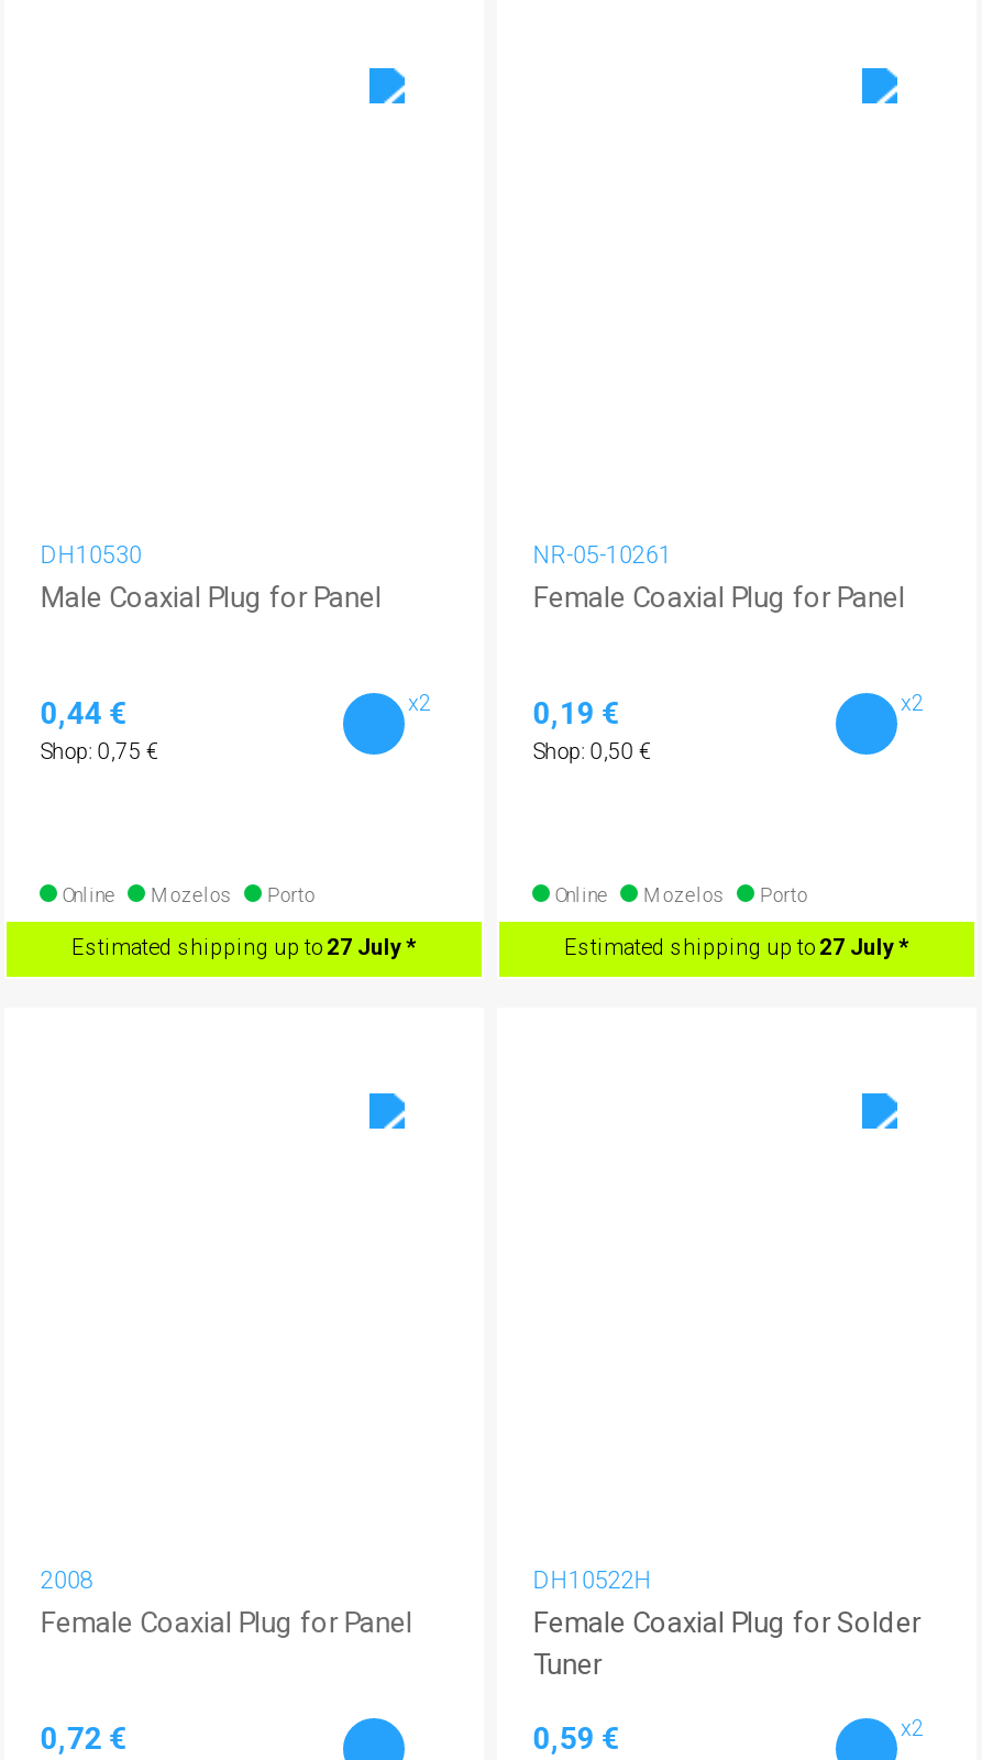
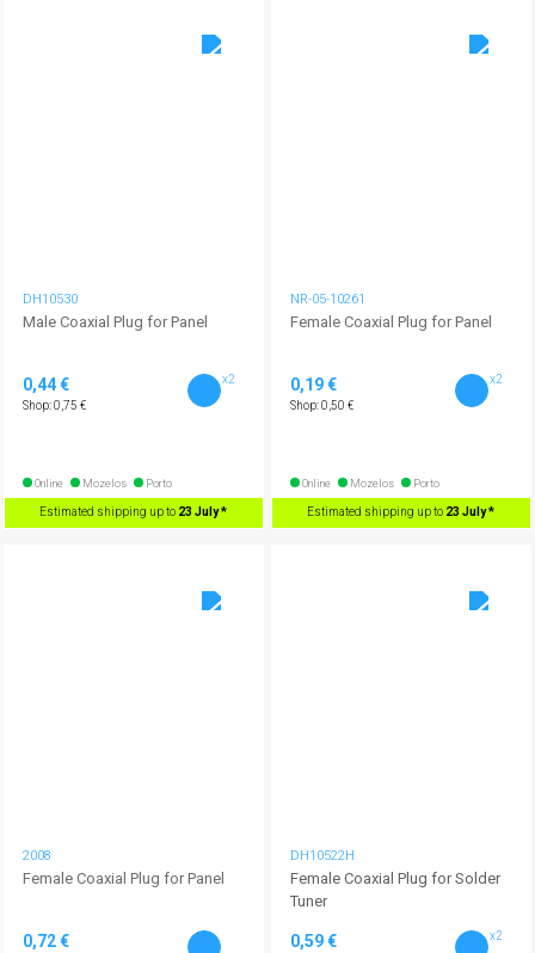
[71,936,417,960] Estimated shipping up to 27 July * -> [40,506,227,519] Estimated shipping up to 23 July *
[564,936,909,960] Estimated shipping up to 27 July * -> [308,506,495,519] Estimated shipping up to 23 July *

